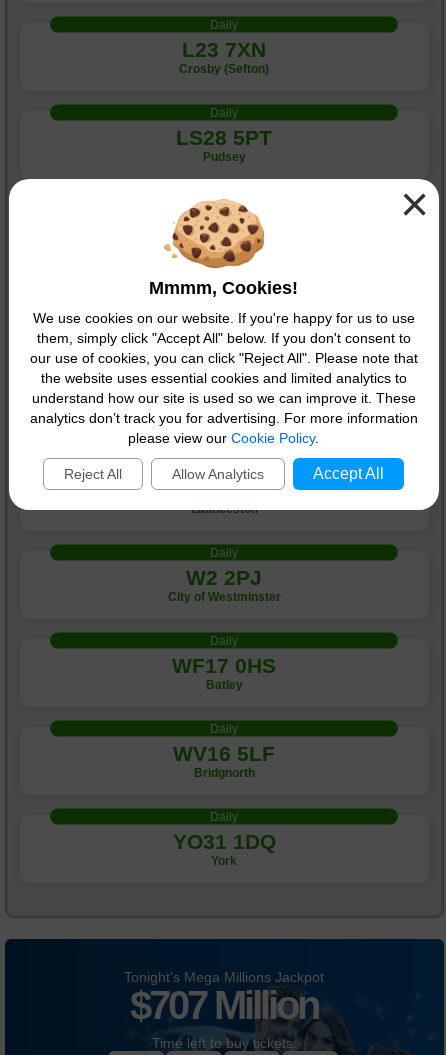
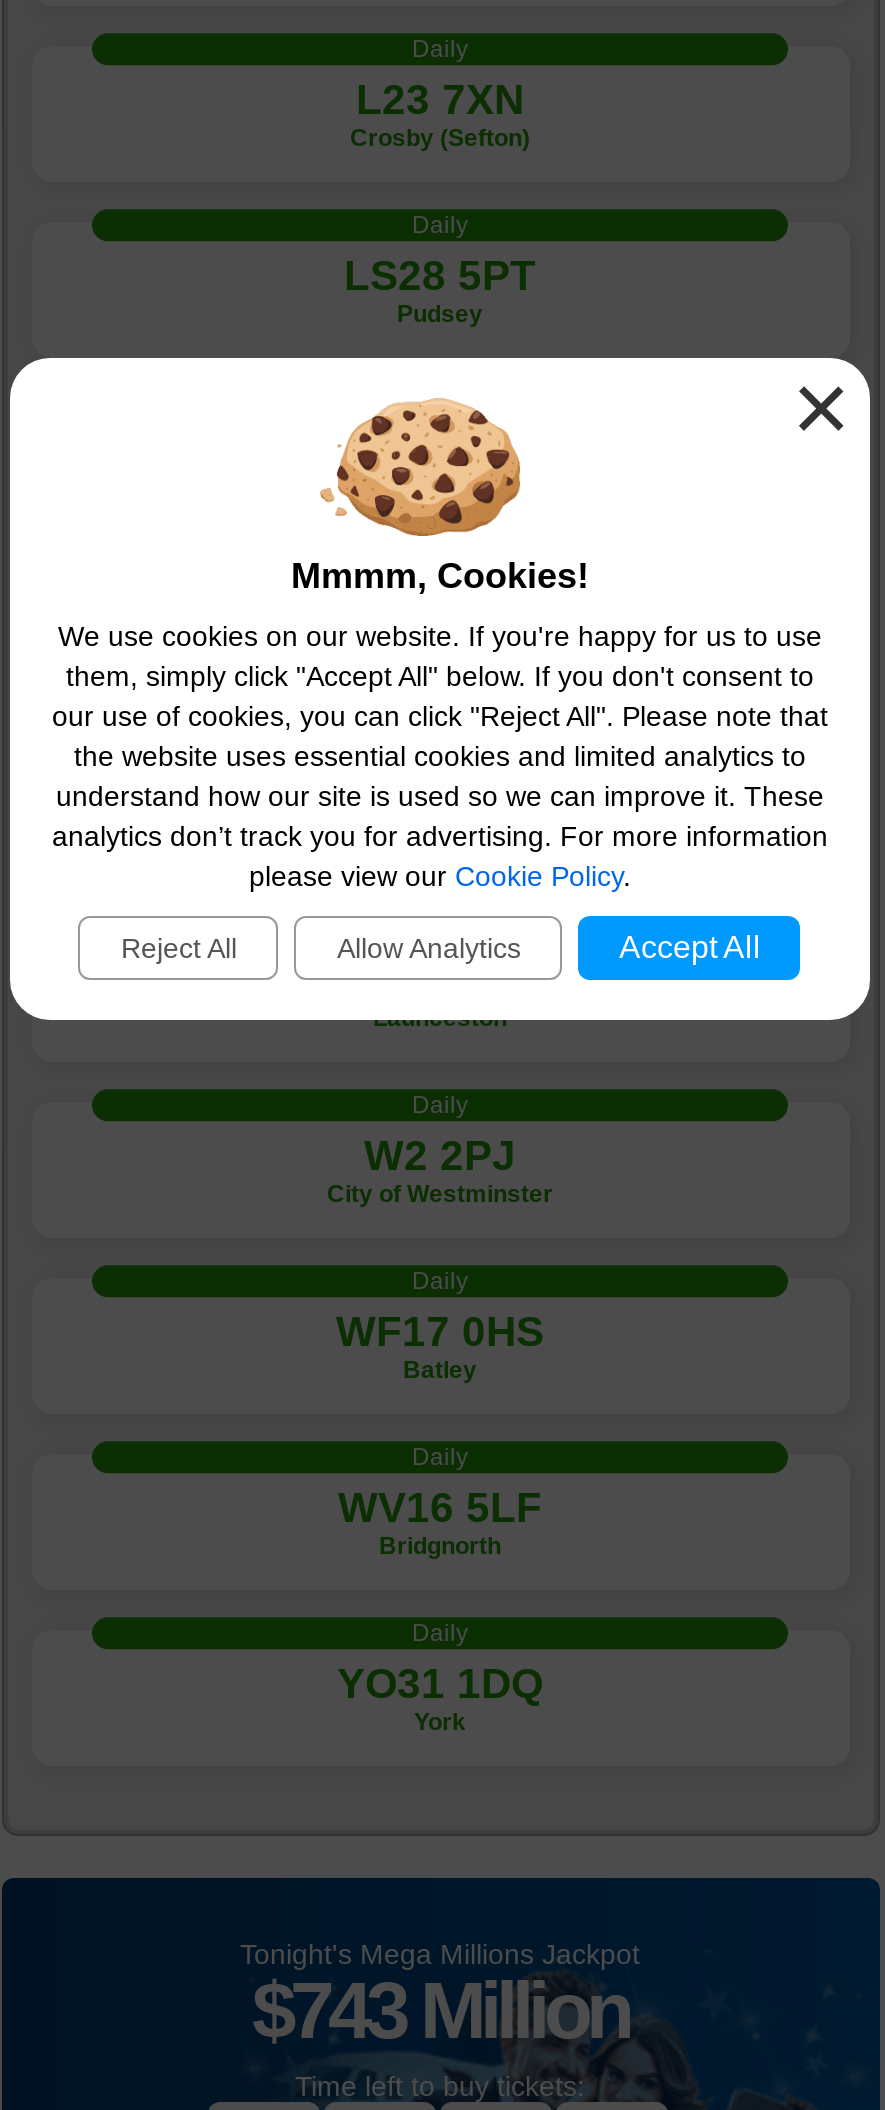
[130,983,318,1027] $707 Million -> [252,1966,628,2054] $743 Million

